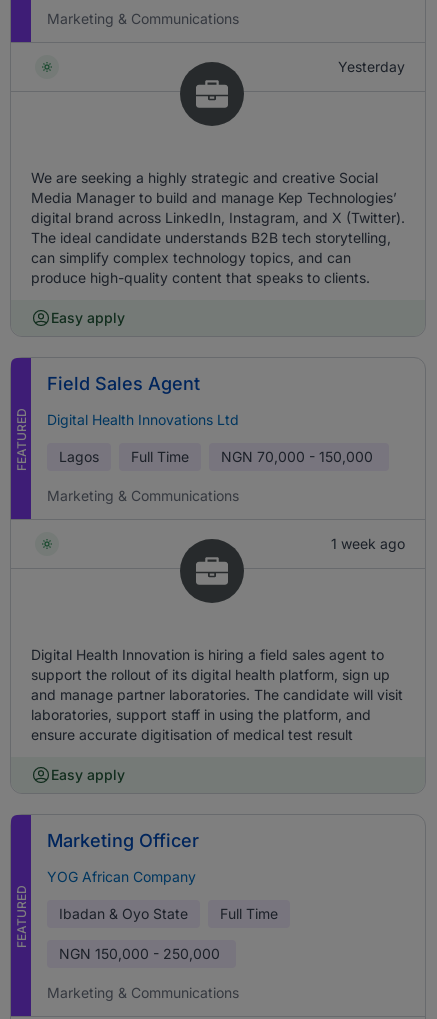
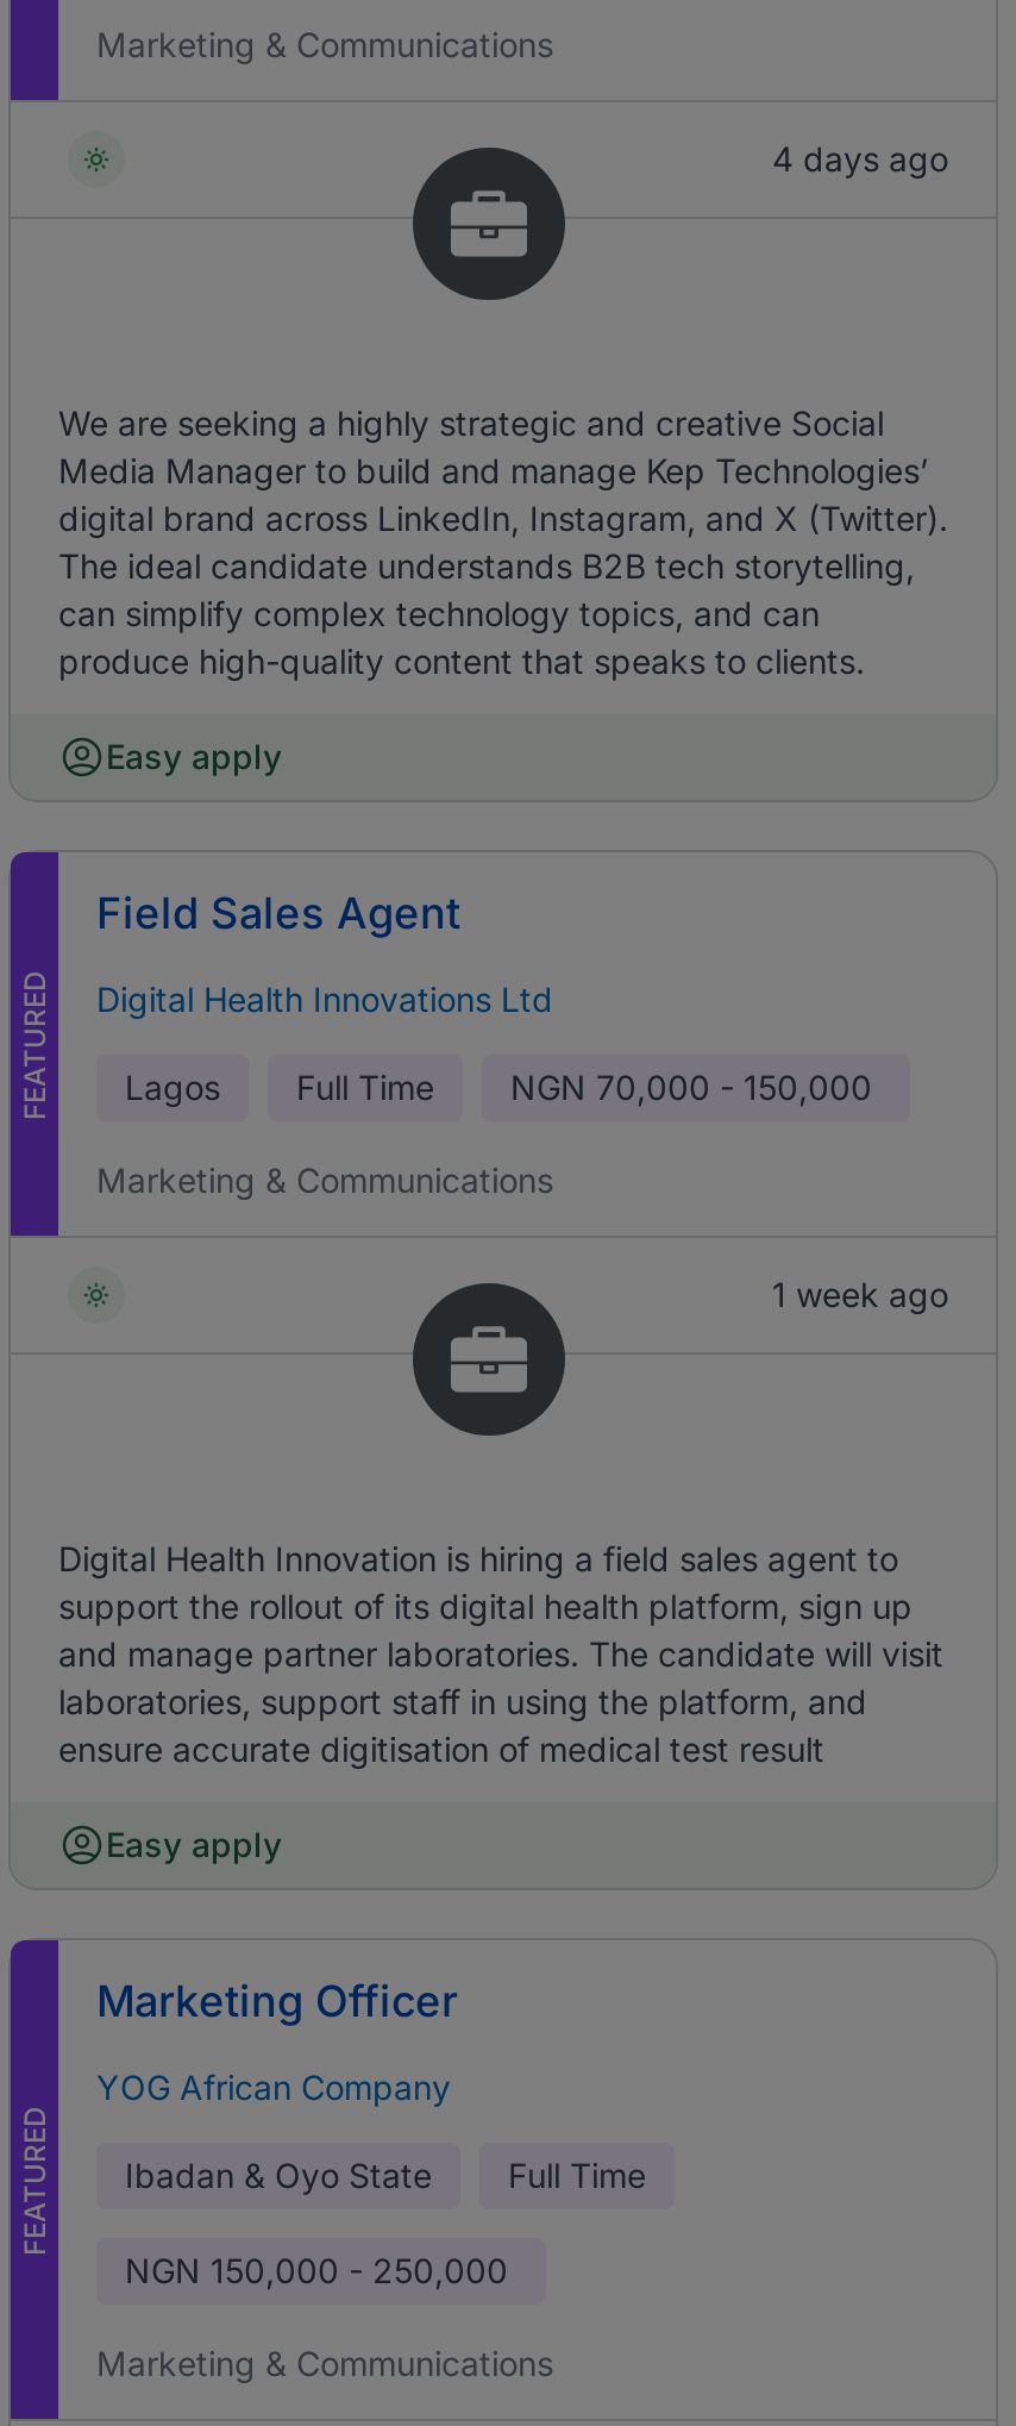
[338,58,405,75] Yesterday -> [772,138,948,179] 4 days ago

